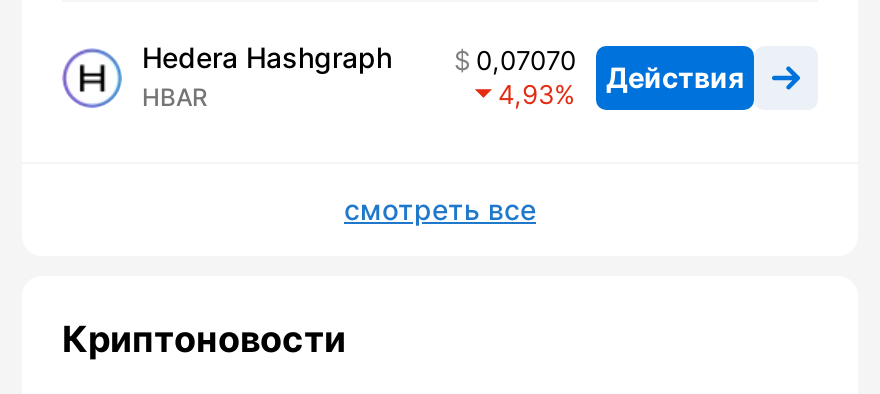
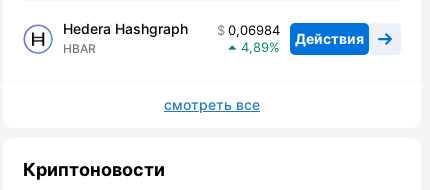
[476,45,744,94] 0,07070 Действия -> [228,22,364,47] 0,06984 Действия
[498,79,554,111] 4,93 -> [241,39,269,55] 4,89

